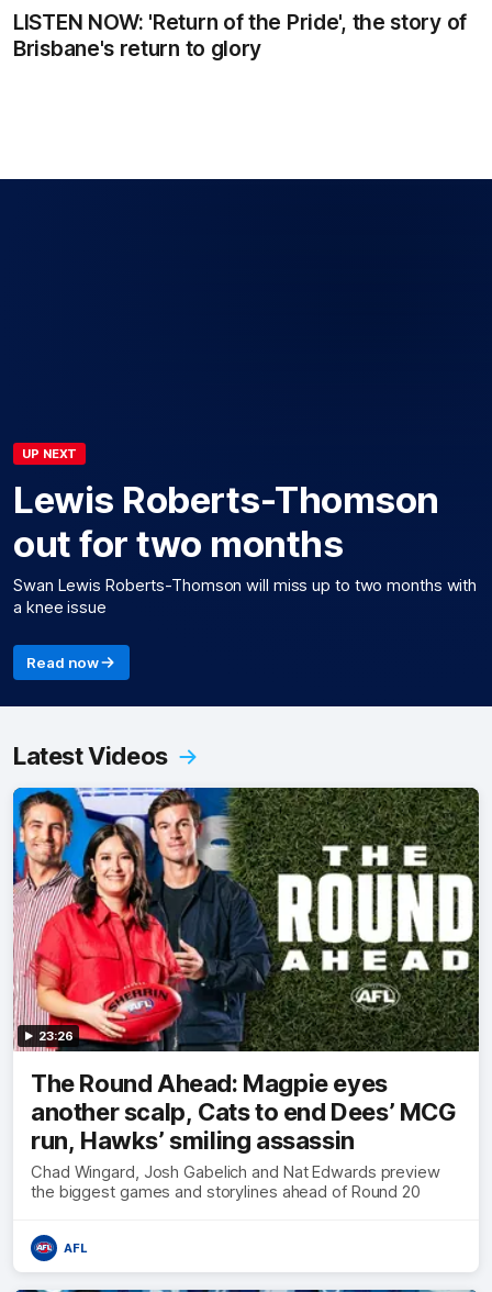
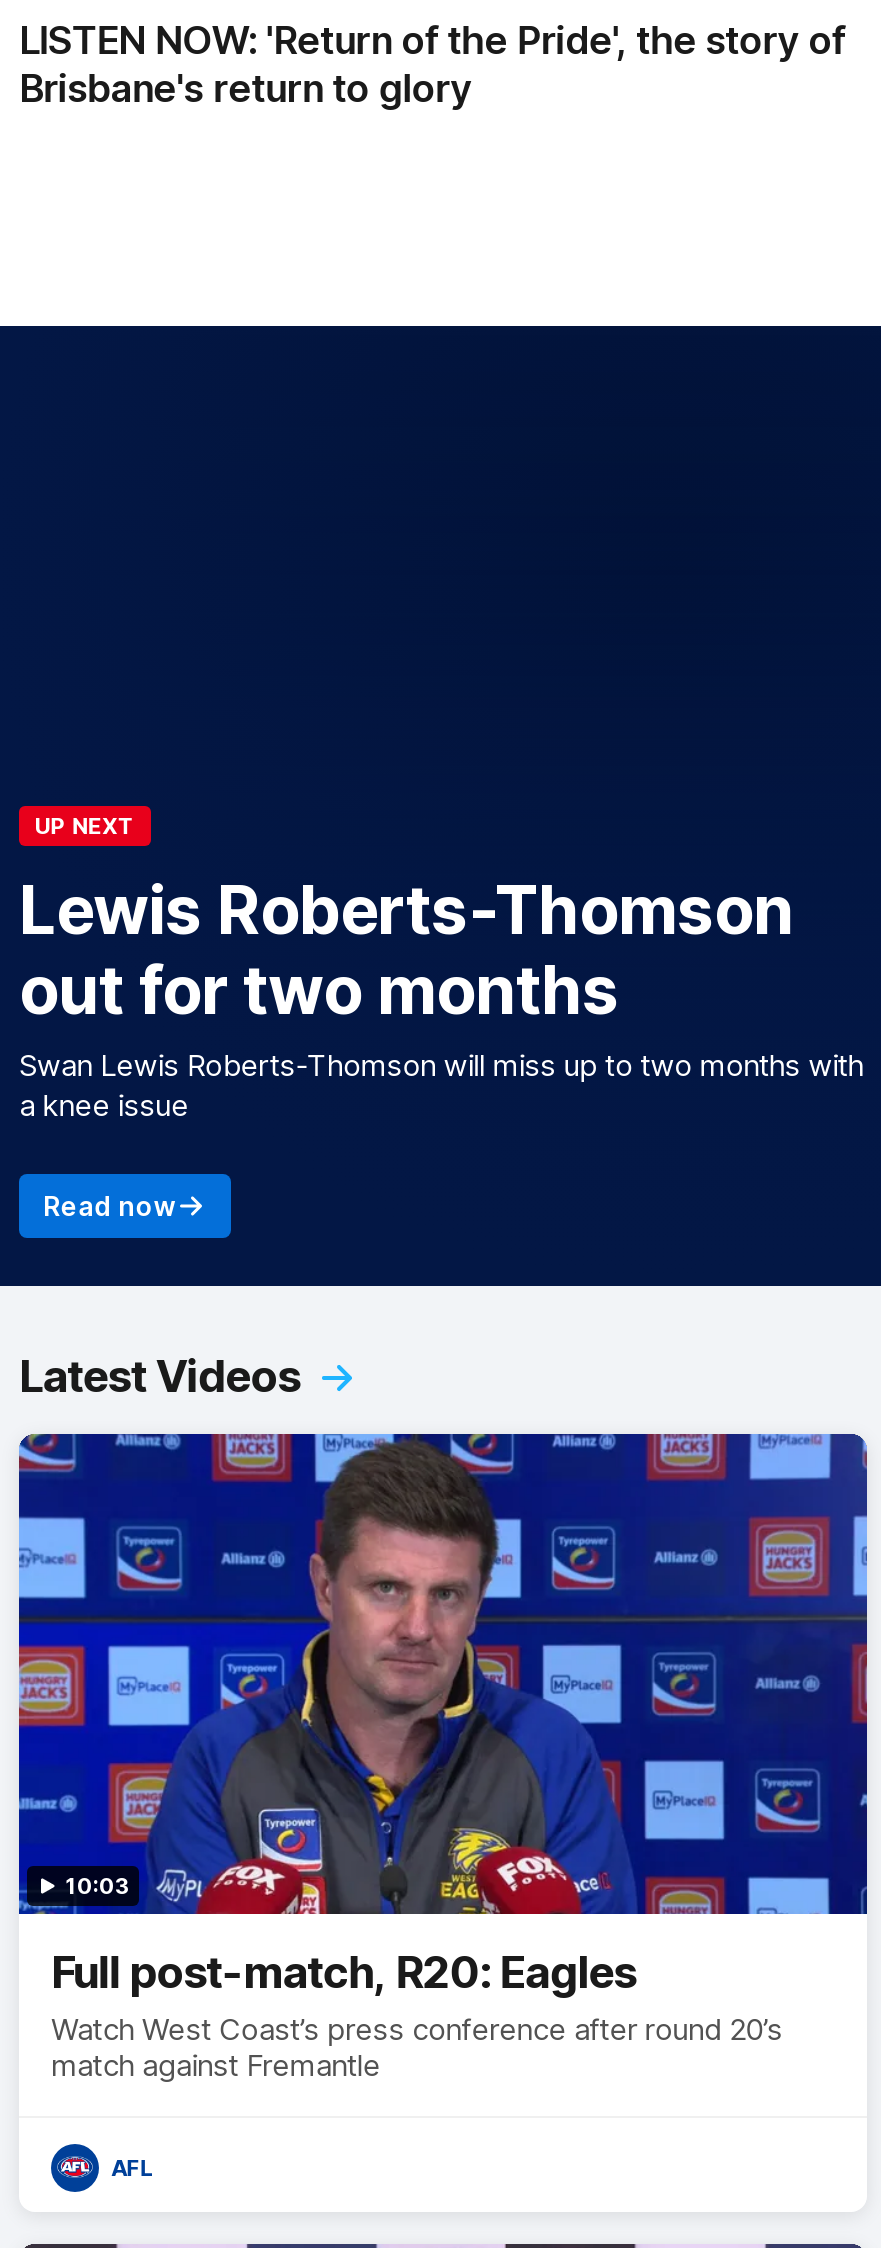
[12,787,480,1052] [image] | 23:26 -> [17,1432,869,1916] [image] | 10:03
[31,1068,456,1201] The Round Ahead: Magpie eyes | another scalp, Cats to end Dees’ MCG | run, Hawks’ smiling assassin | Chad Wingard, Josh Gabelich and Nat Edwards preview | the biggest games and storylines ahead of Round 20 -> [51,1945,783,2083] Full post-match, R20: Eagles | Watch West Coast’s press conference after round 20’s | match against Fremantle

